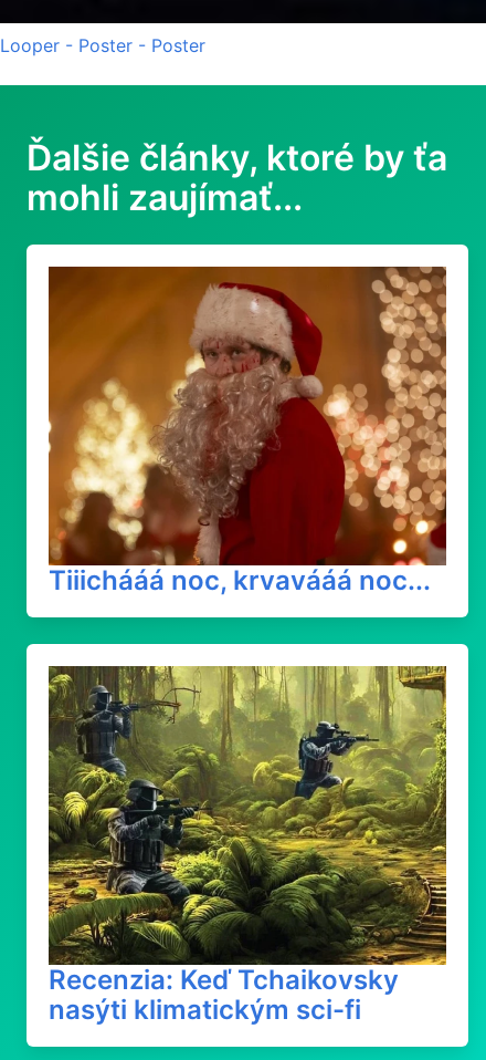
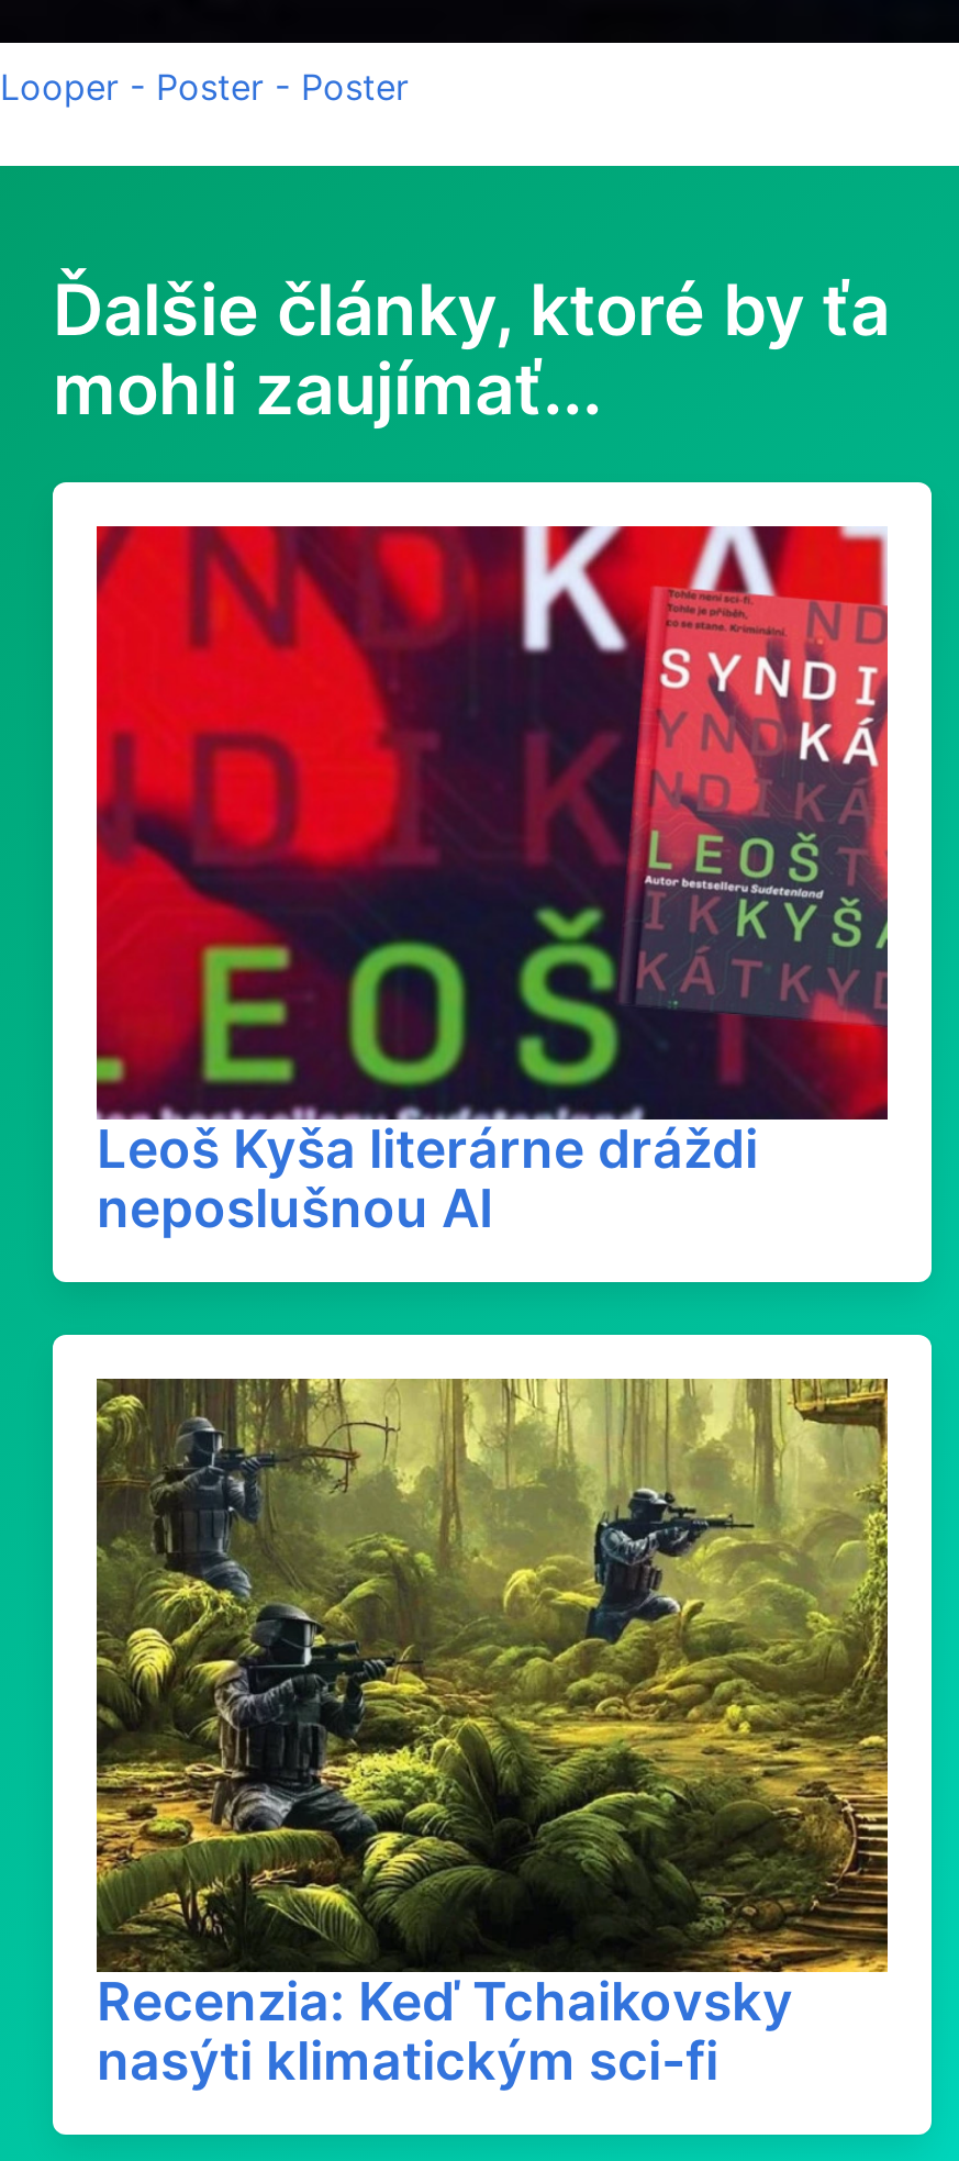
[47,266,447,596] [image] | Tiiichááá noc, krvavááá noc... -> [94,524,888,1240] [image] | Leoš Kyša literárne dráždi | neposlušnou AI

